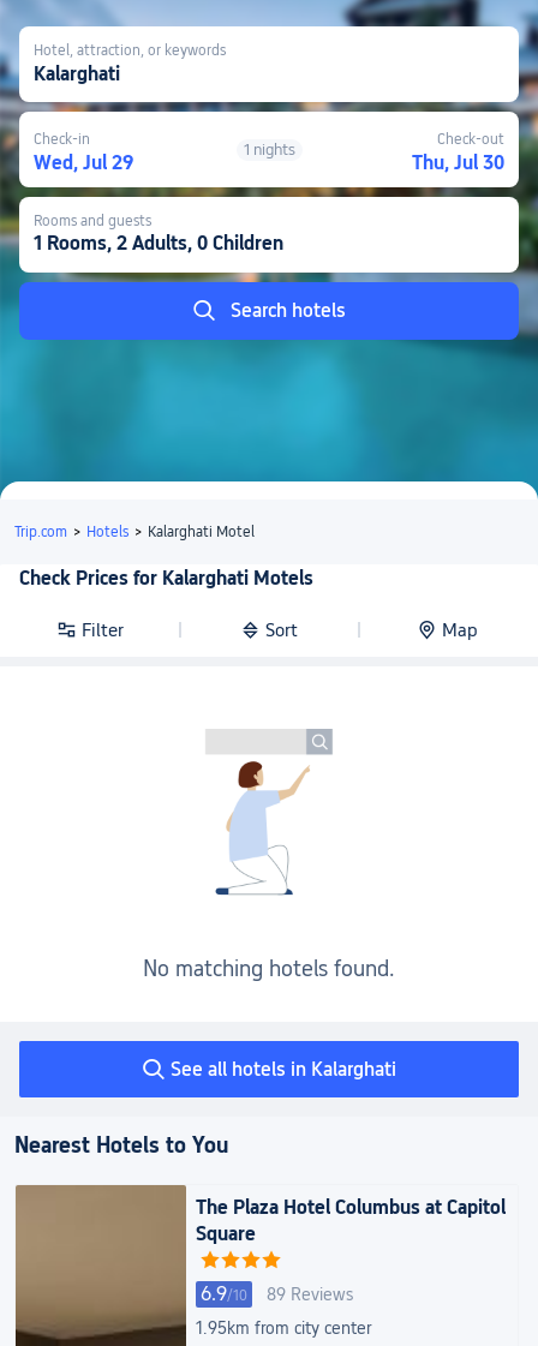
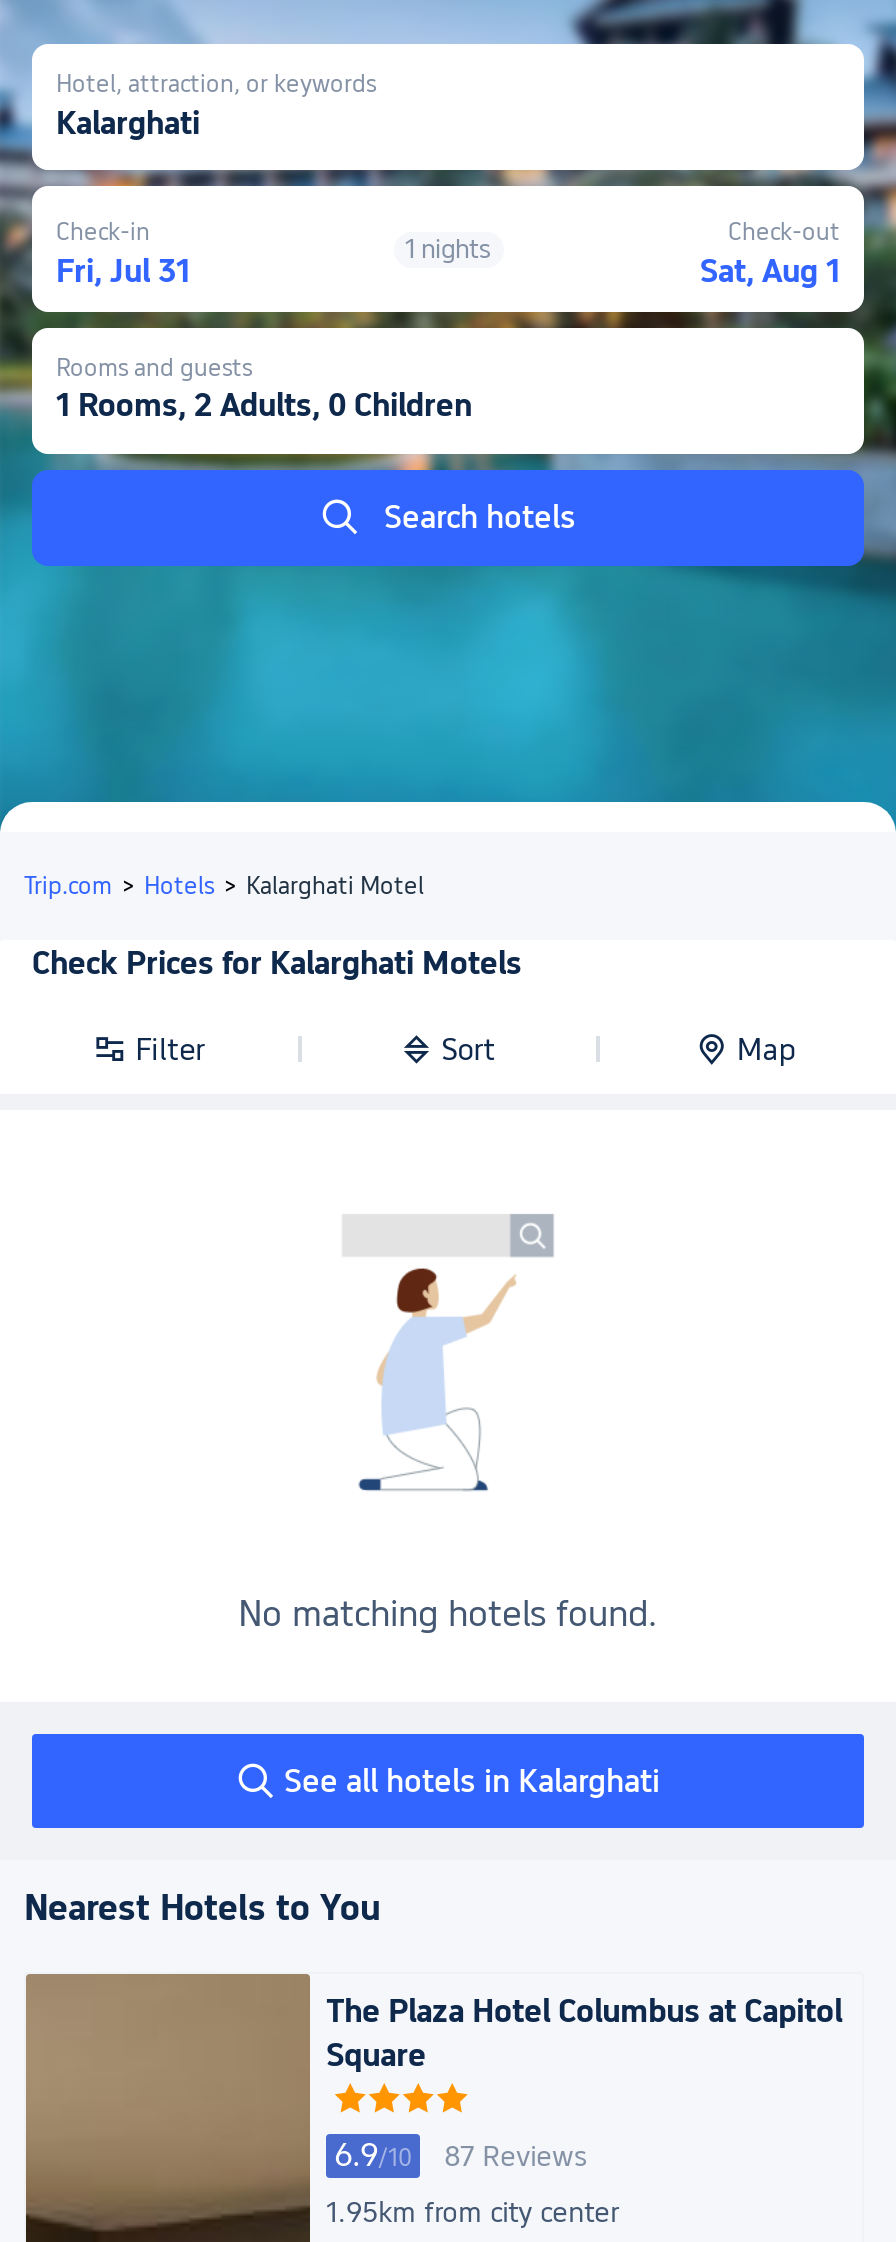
[34,151,133,174] Wed, Jul 29 -> [56,251,190,289] Fri, Jul 31
[412,151,504,174] Thu, Jul 30 -> [700,251,840,289] Sat, Aug 1
[201,1282,353,1305] 6.9/10 89 Reviews -> [334,2136,586,2174] 6.9/10 87 Reviews

